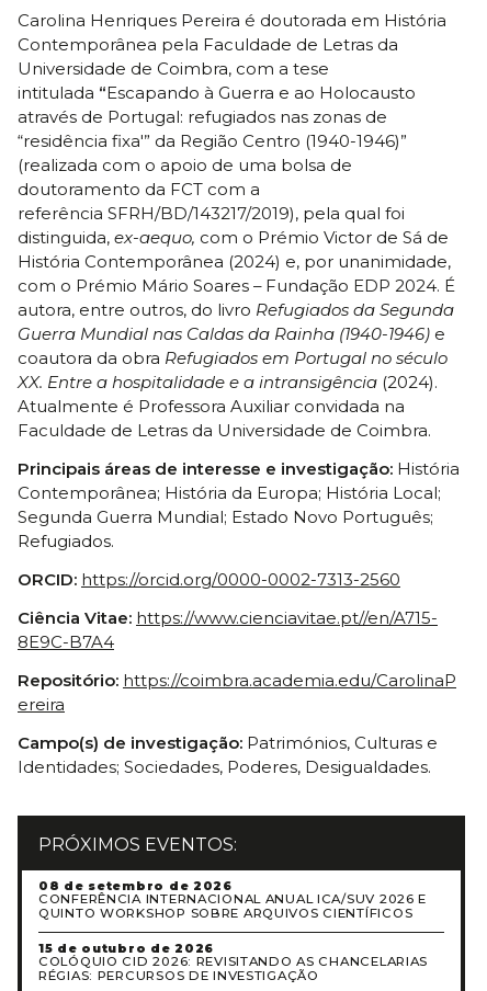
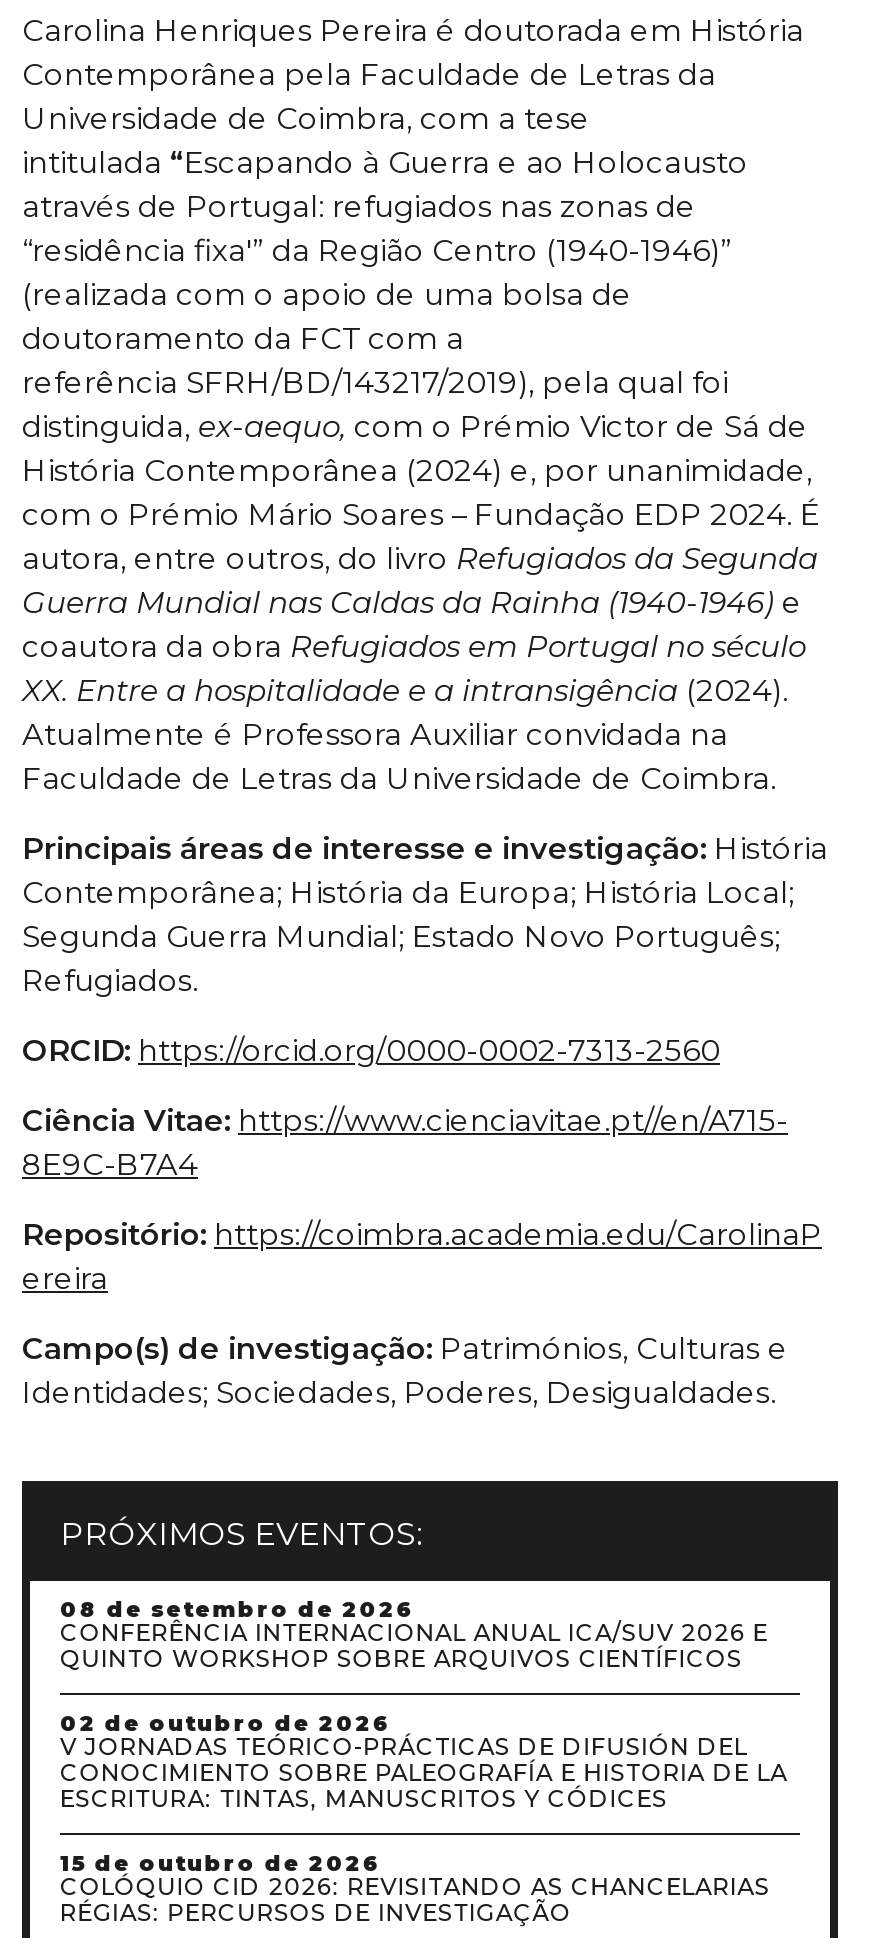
none -> [60,1711,788,1813] 02 de outubro de 2026 | V JORNADAS TEÓRICO-PRÁCTICAS DE DIFUSIÓN DEL | CONOCIMIENTO SOBRE PALEOGRAFÍA E HISTORIA DE LA | ESCRITURA: TINTAS, MANUSCRITOS Y CÓDICES

